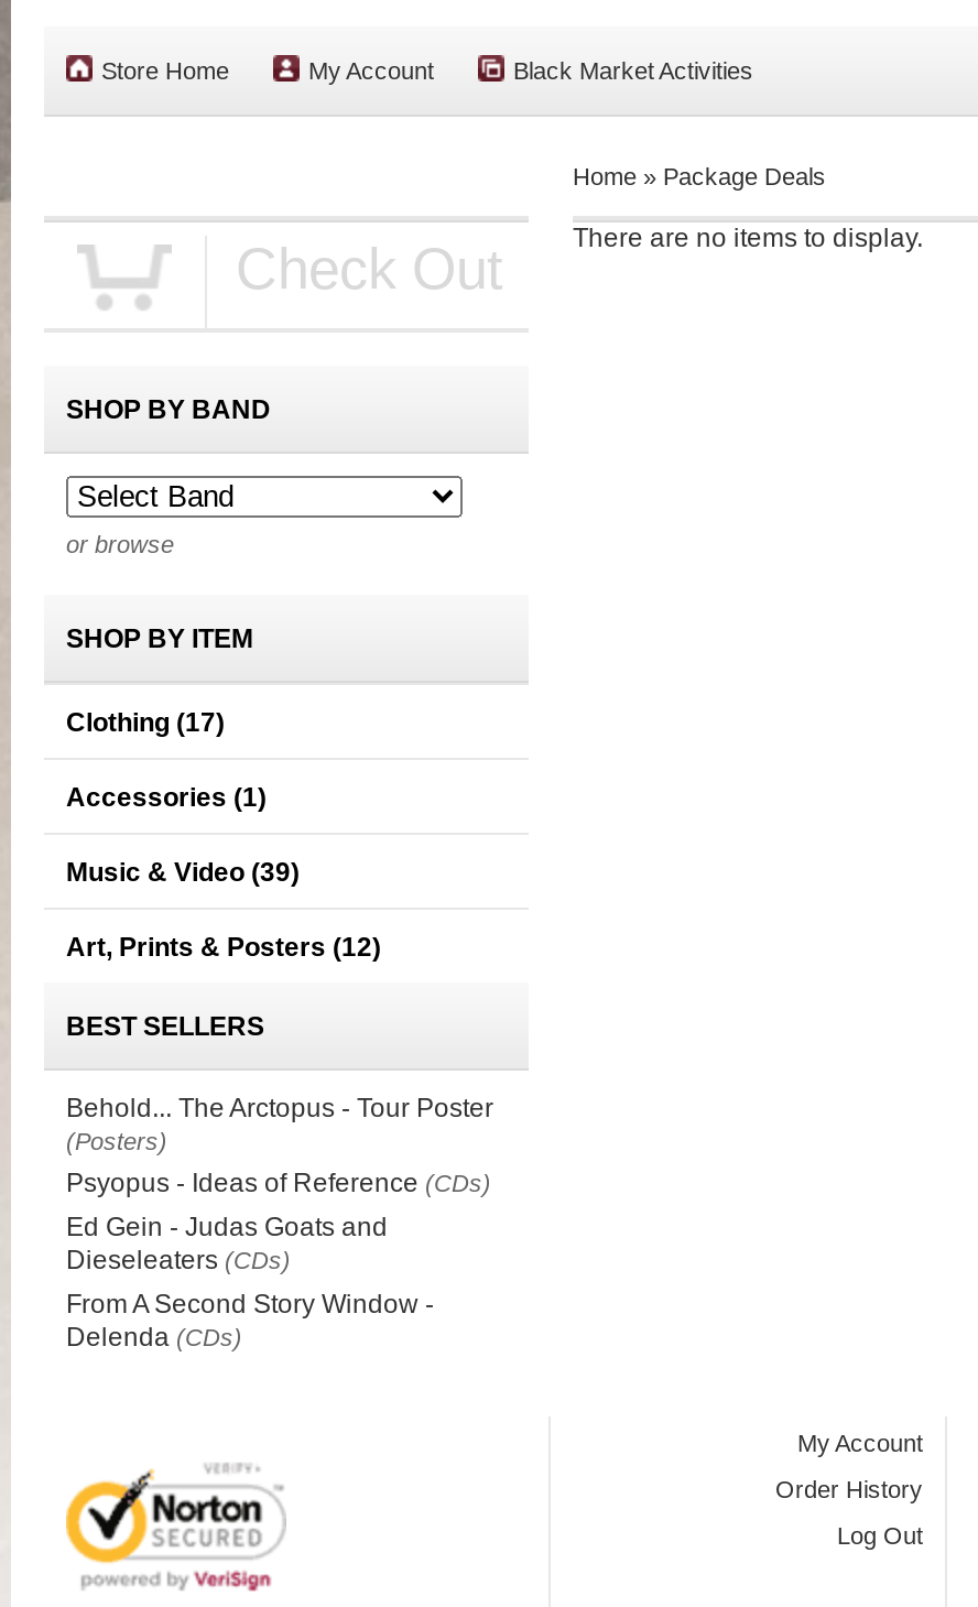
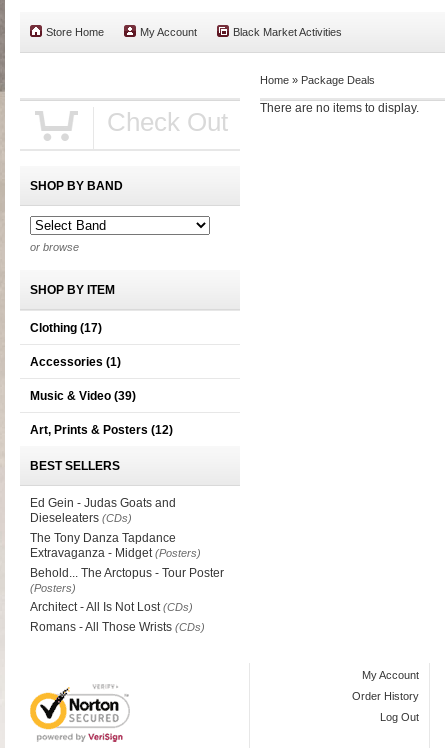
moved [66,1093,493,1154] -> [30,566,224,594]: Behold... The Arctopus - Tour Poster | (Posters)
[66,1168,491,1198] Psyopus - Ideas of Reference (CDs) -> none
moved [66,1212,388,1275] -> [30,496,176,525]: Ed Gein - Judas Goats and | Dieseleaters (CDs)
[66,1289,434,1353] From A Second Story Window - | Delenda (CDs) -> [30,531,205,634] The Tony Danza Tapdance | Extravaganza - Midget (Posters) | Architect - All Is Not Lost (CDs) | Romans - All Those Wrists (CDs)

